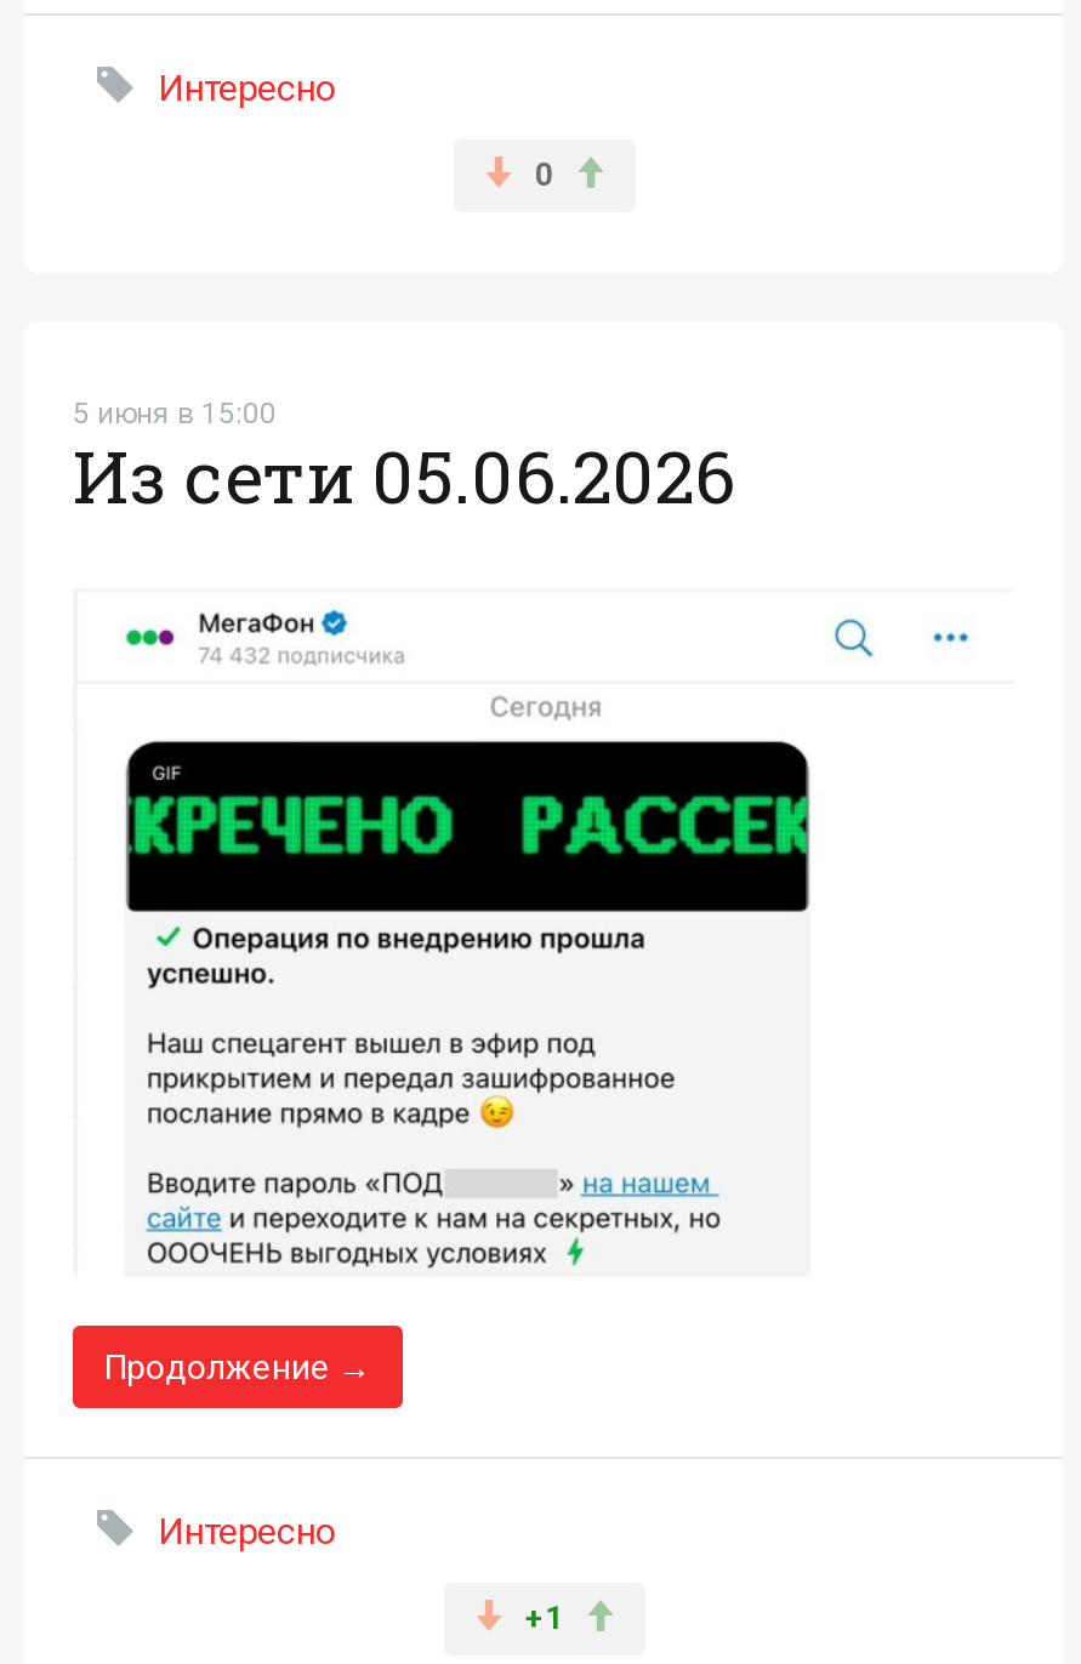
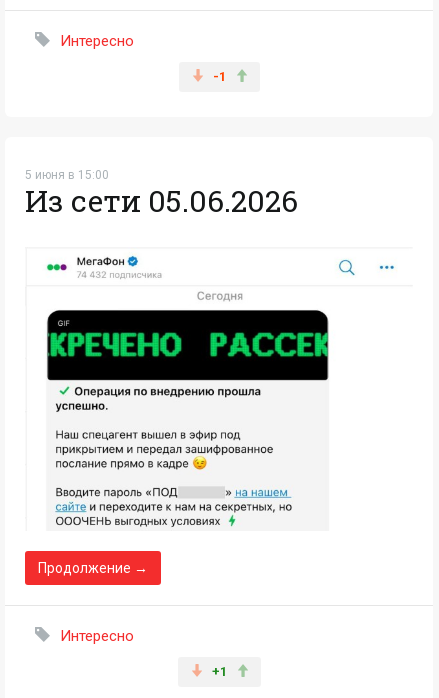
[535,156,552,192] 0 -> [212,69,225,84] -1

